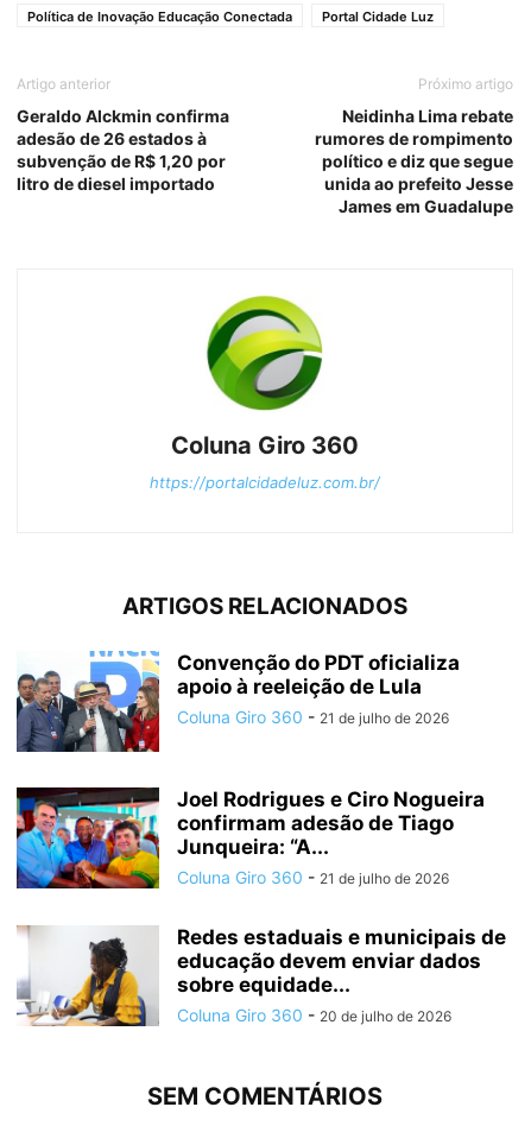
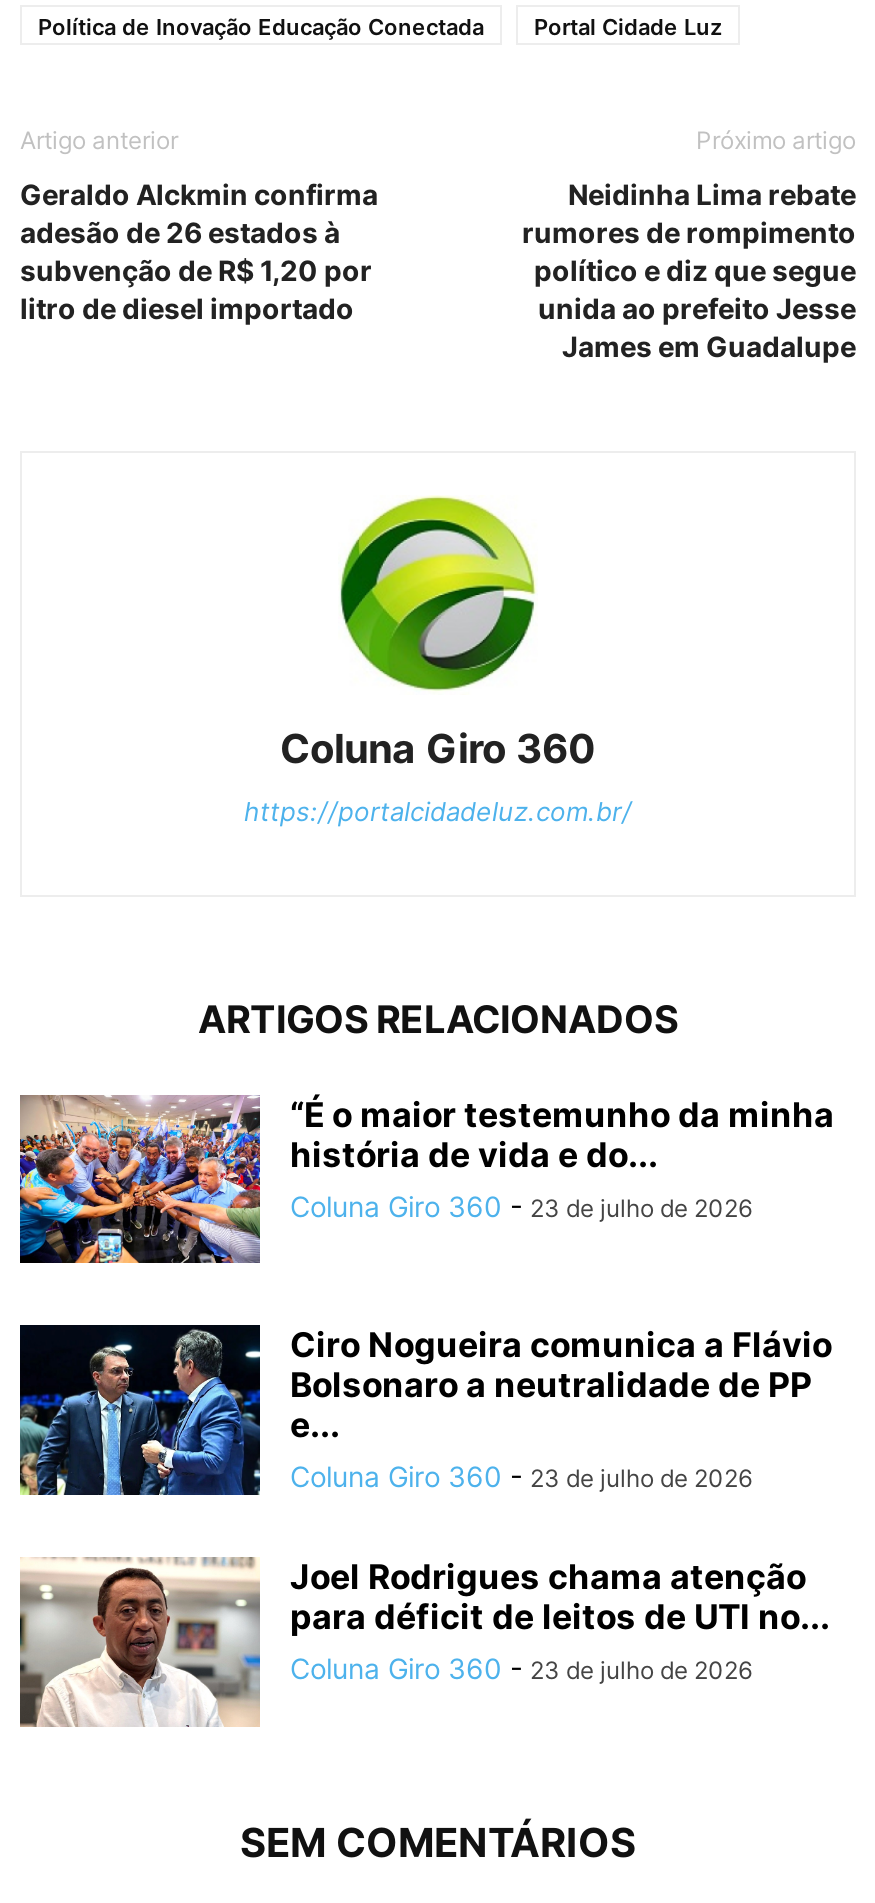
[15,650,460,753] [image] | Convenção do PDT oficializa | apoio à reeleição de Lula | Coluna Giro 360 - 21 de julho de 2026 -> [18,1093,834,1265] [image] | “É o maior testemunho da minha | história de vida e do... | Coluna Giro 360 - 23 de julho de 2026
[15,787,485,890] [image] | Joel Rodrigues e Ciro Nogueira | confirmam adesão de Tiago | Junqueira: “A... | Coluna Giro 360 - 21 de julho de 2026 -> [18,1324,832,1497] [image] | Ciro Nogueira comunica a Flávio | Bolsonaro a neutralidade de PP | e... | Coluna Giro 360 - 23 de julho de 2026
[17,925,506,1027] [image] | Redes estaduais e municipais de | educação devem enviar dados | sobre equidade... | Coluna Giro 360 - 20 de julho de 2026 -> [18,1556,830,1729] [image] | Joel Rodrigues chama atenção | para déficit de leitos de UTI no... | Coluna Giro 360 - 23 de julho de 2026

